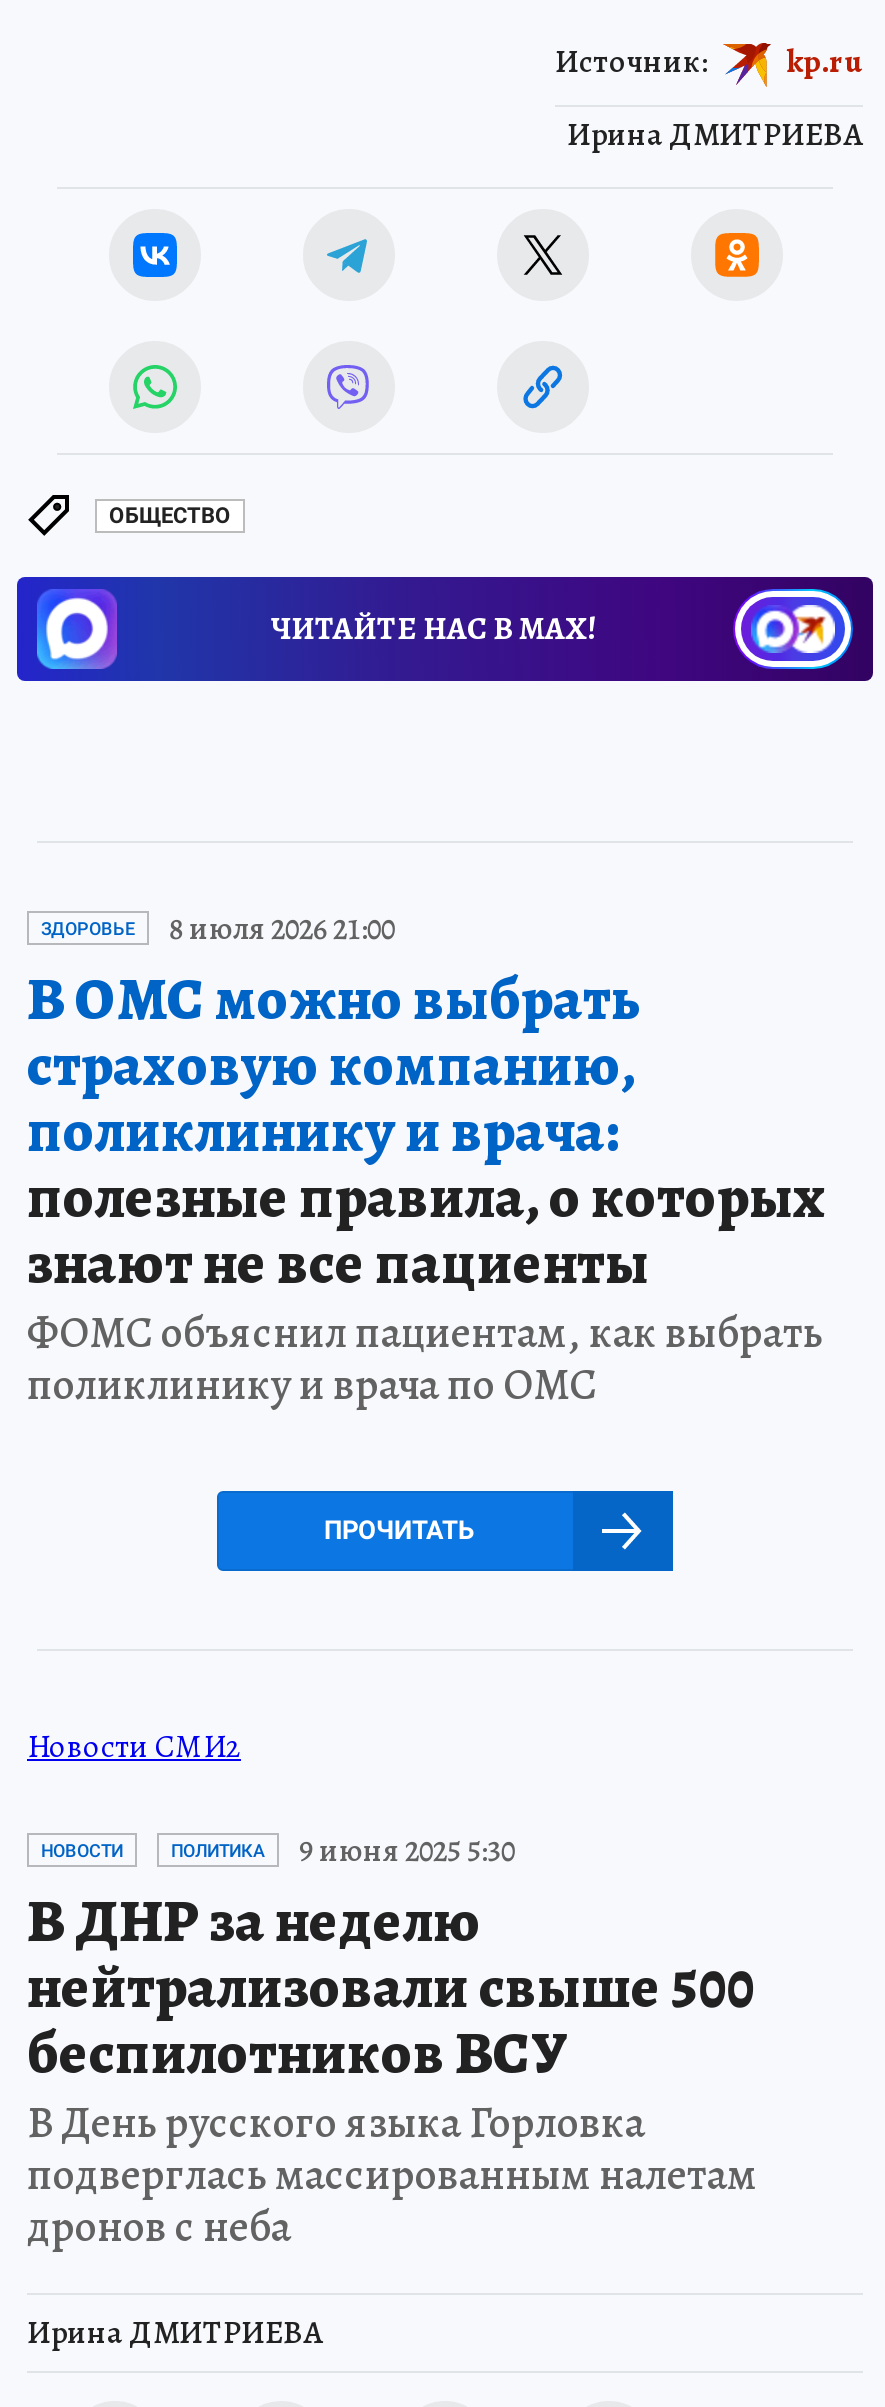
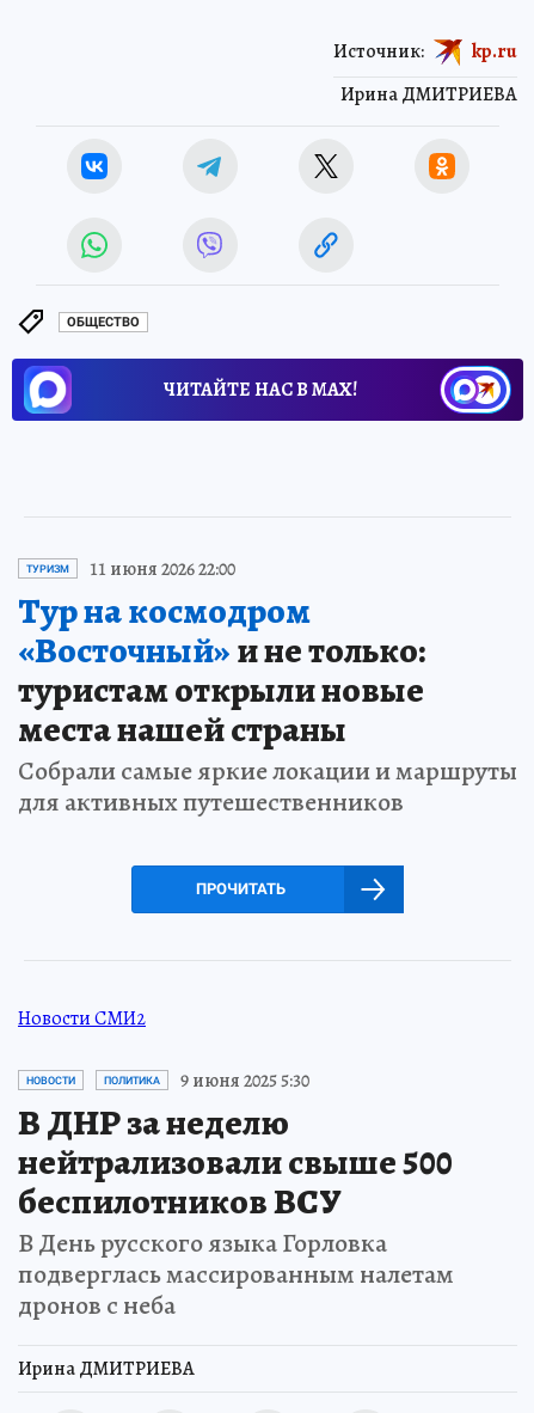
[27,907,827,1415] ЗДОРОВЬЕ | 8 июля 2026 21:00 | В ОМС можно выбрать | страховую компанию, | поликлинику и врача: | полезные правила, о которых | знают не все пациенты | ФОМС объяснил пациентам, как выбрать | поликлинику и врача по ОМС -> [18,556,517,820] ТУРИЗМ | 11 июня 2026 22:00 | Тур на космодром | «Восточный»и не только: | туристам открыли новые | места нашей страны | Собрали самые яркие локации и маршруты | для активных путешественников

